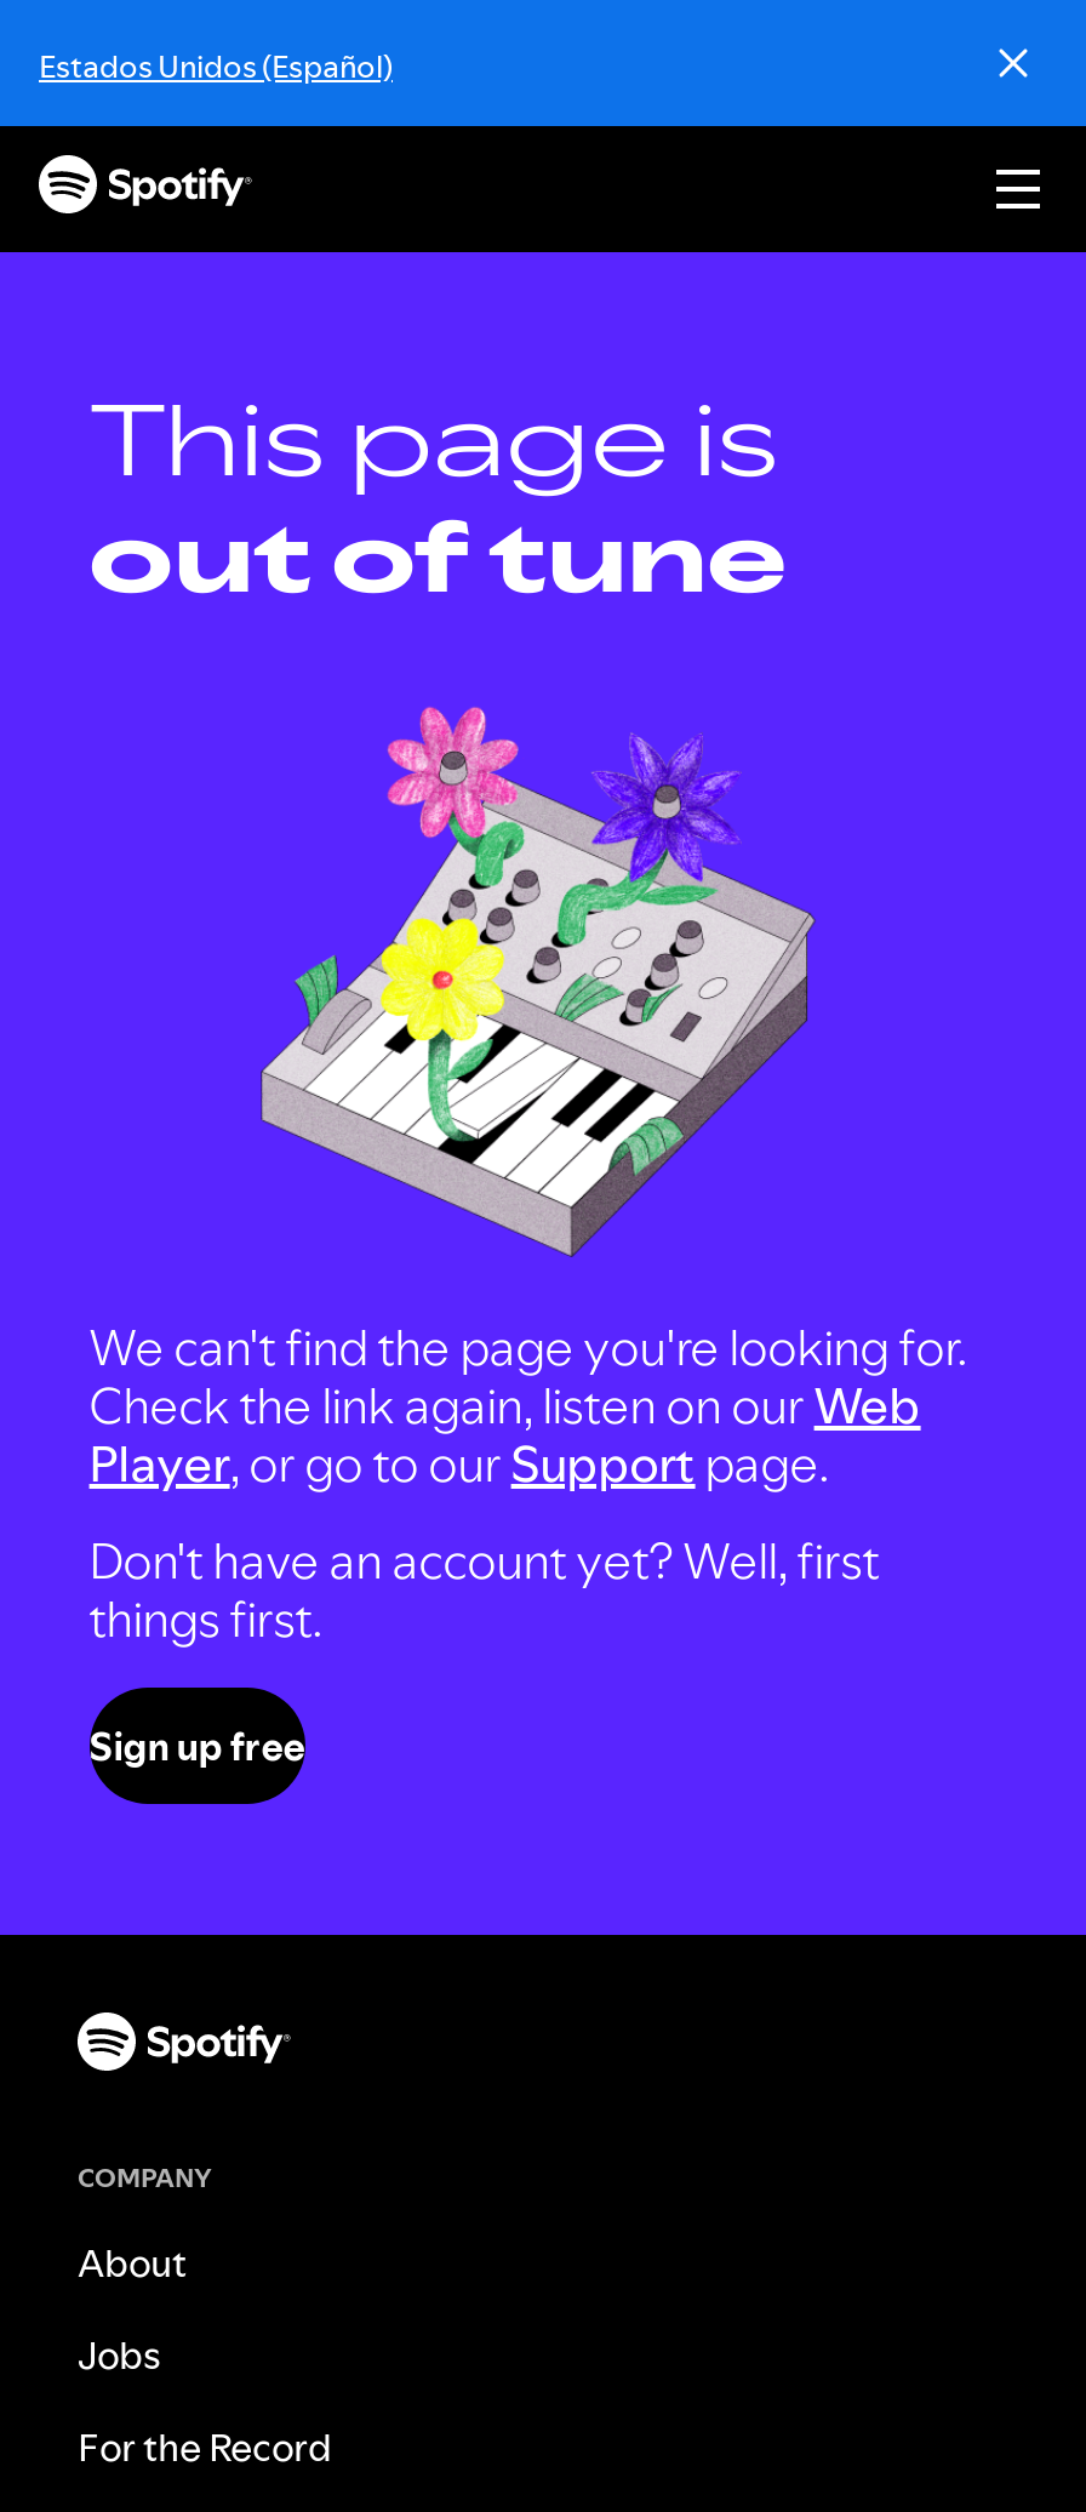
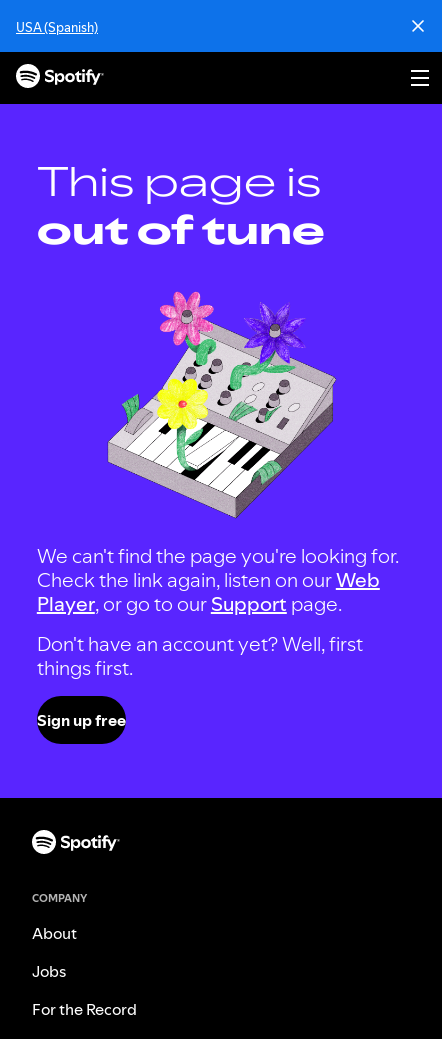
[39,44,393,87] Estados Unidos (Español) -> [16,18,98,36] USA (Spanish)

